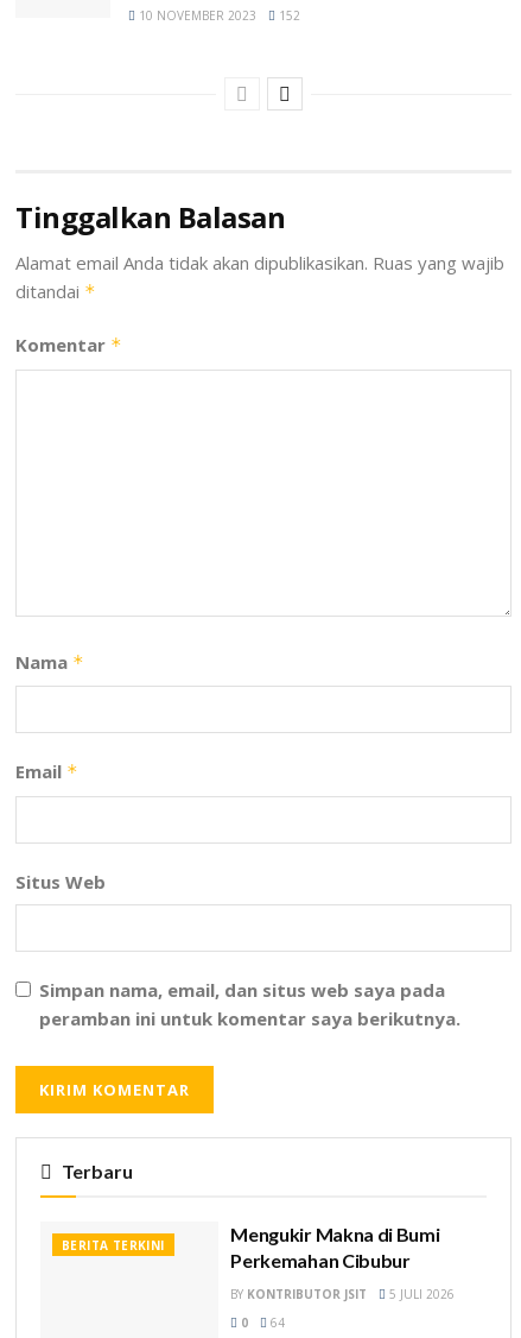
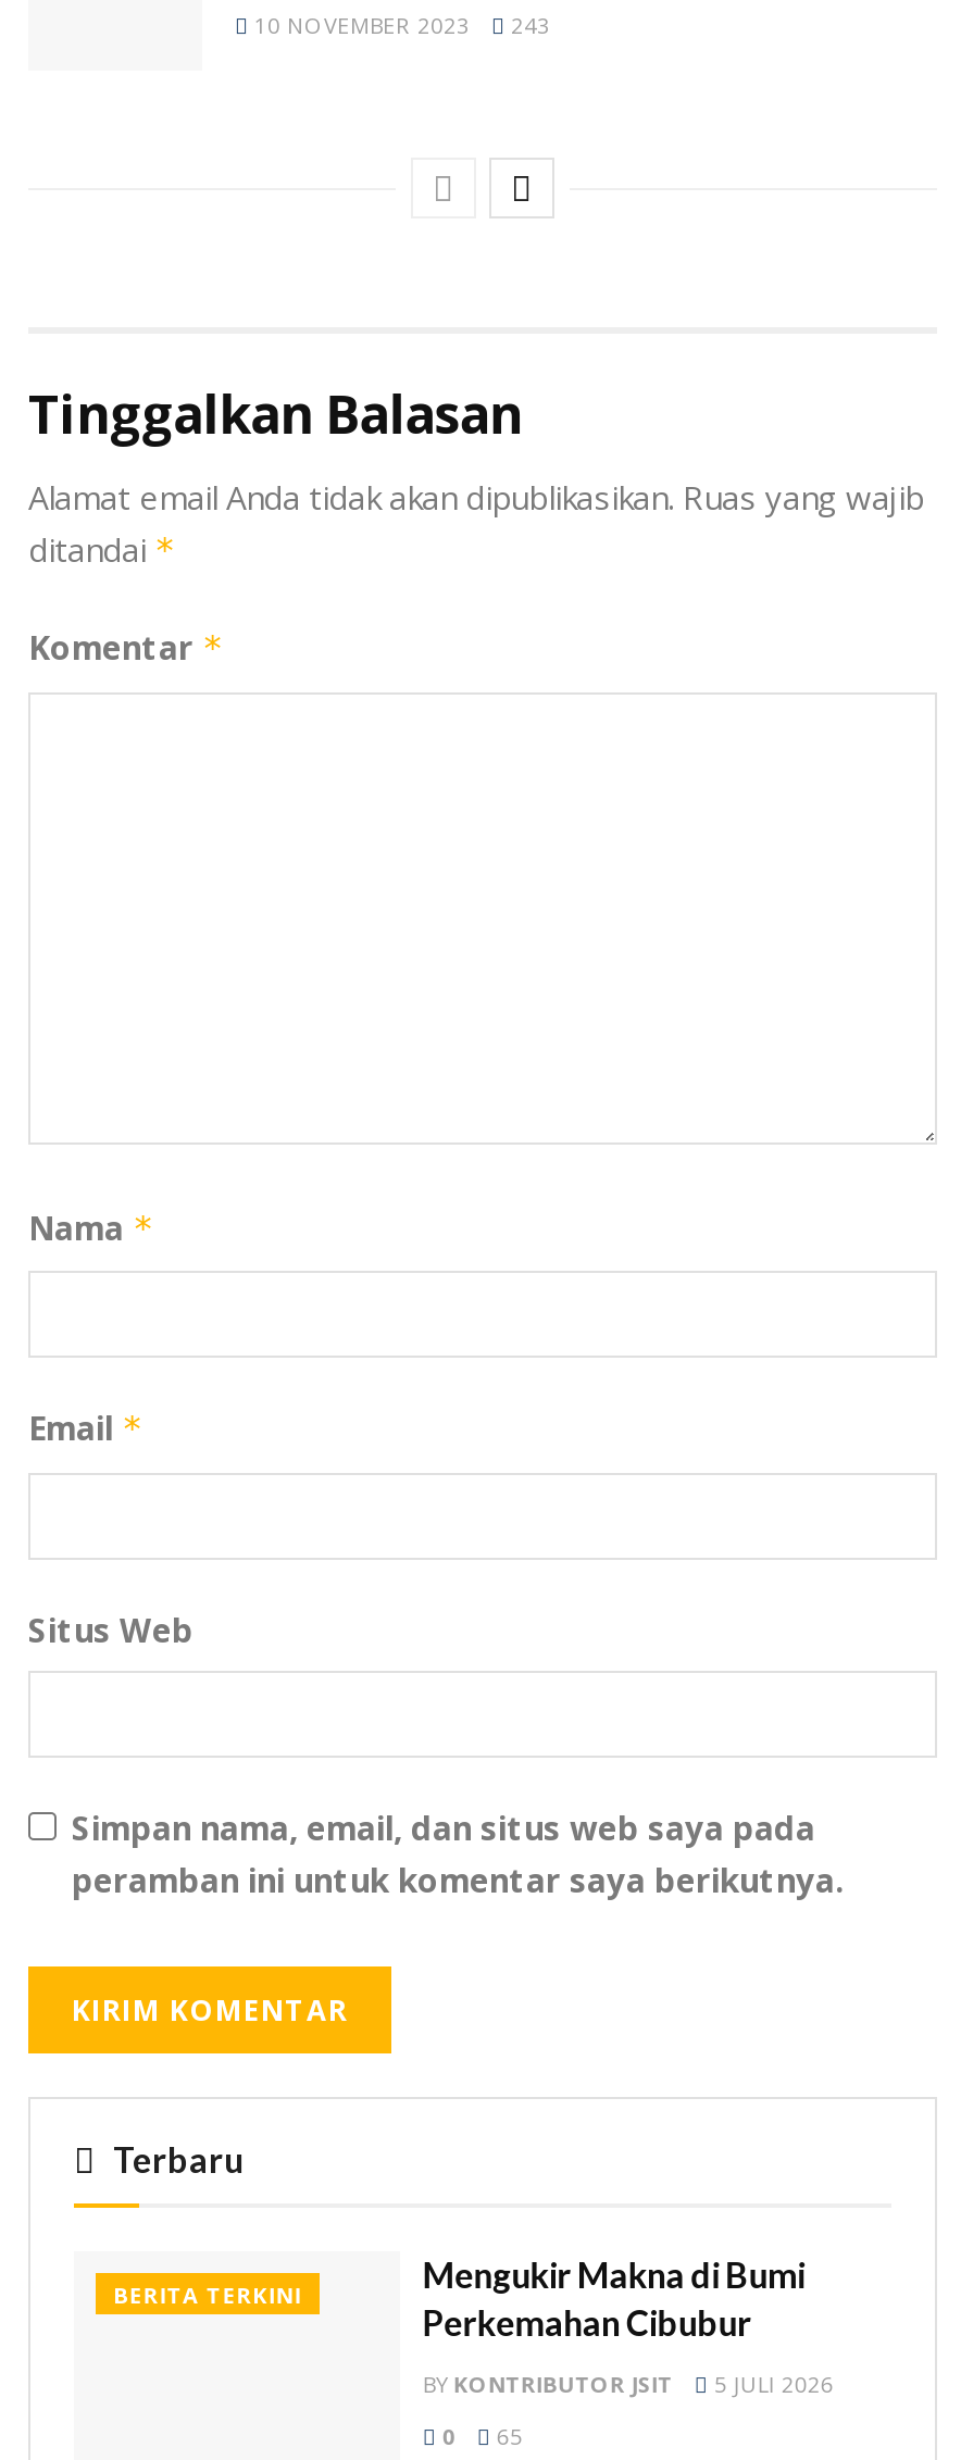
[135,7,300,24] 10 NOVEMBER 2023 152 -> [248,10,550,40] 10 NOVEMBER 2023 243
[268,1314,285,1330] 64 -> [490,2420,523,2451] 65

